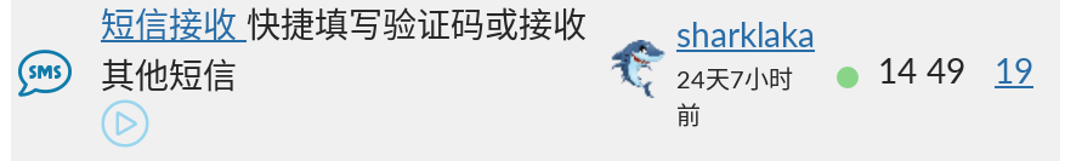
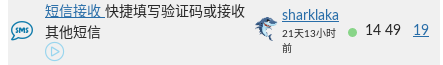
[676,69,793,93] 24天7小时 -> [282,29,336,39] 21天13小时

